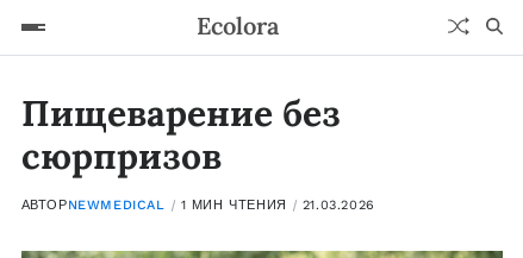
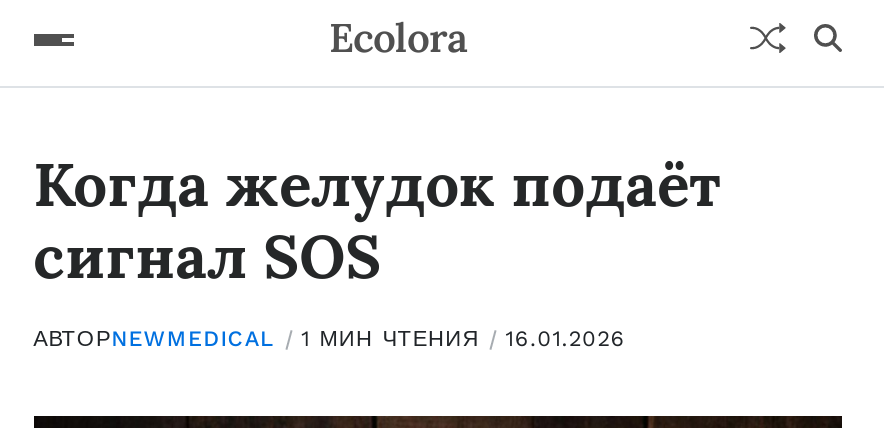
[21,90,340,178] Пищеварение без | сюрпризов -> [33,146,721,294] Когда желудок подаёт | сигнал SOS
[302,197,375,213] 21.03.2026 -> [506,326,626,352] 16.01.2026

